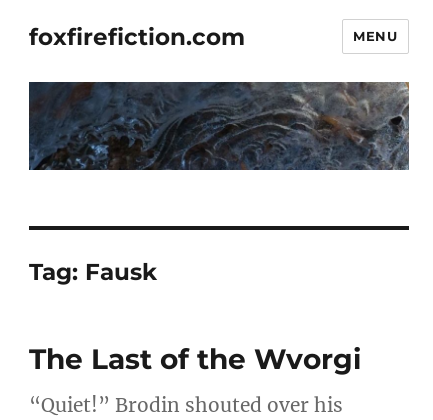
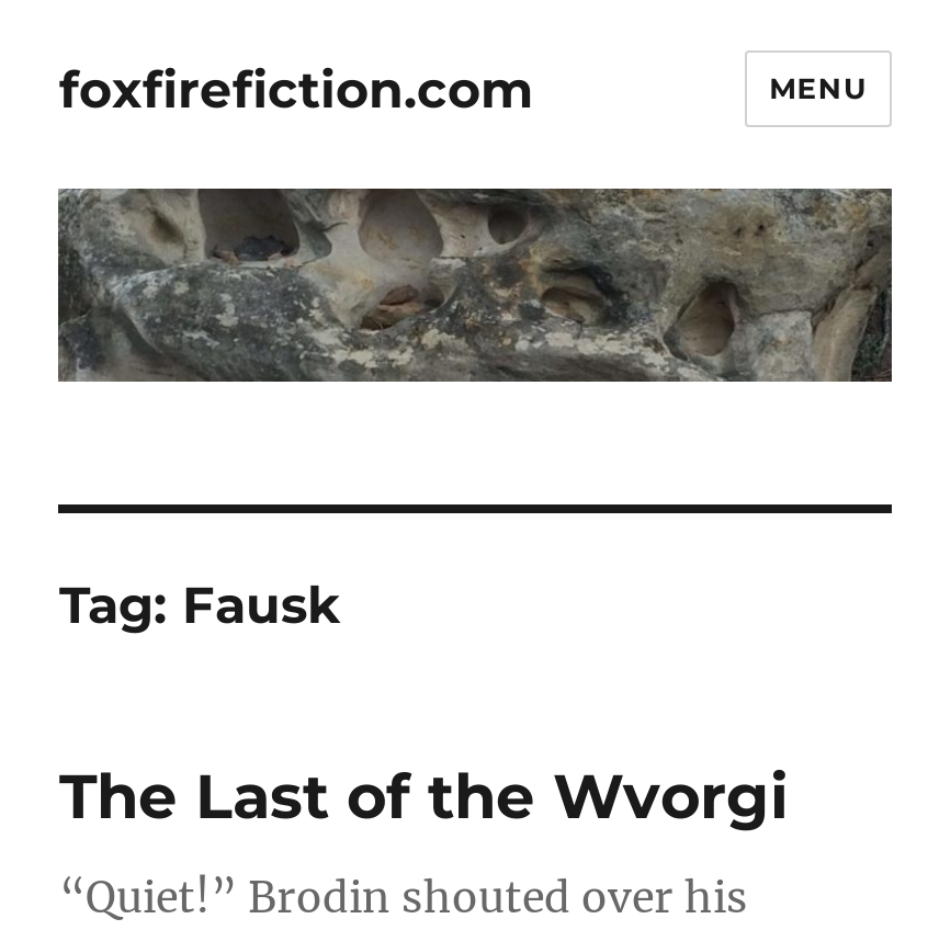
[28,82,409,171] [image] -> [56,186,894,384] [image]

